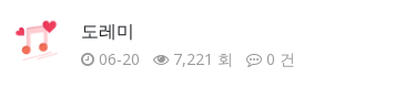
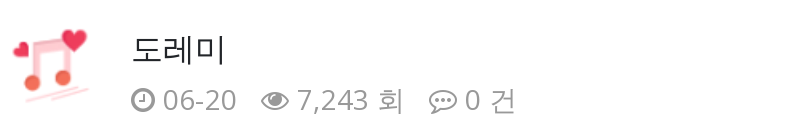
[94,48,295,69] 06-20 7,221 회 0 건 -> [155,79,517,117] 06-20 7,243 회 0 건

